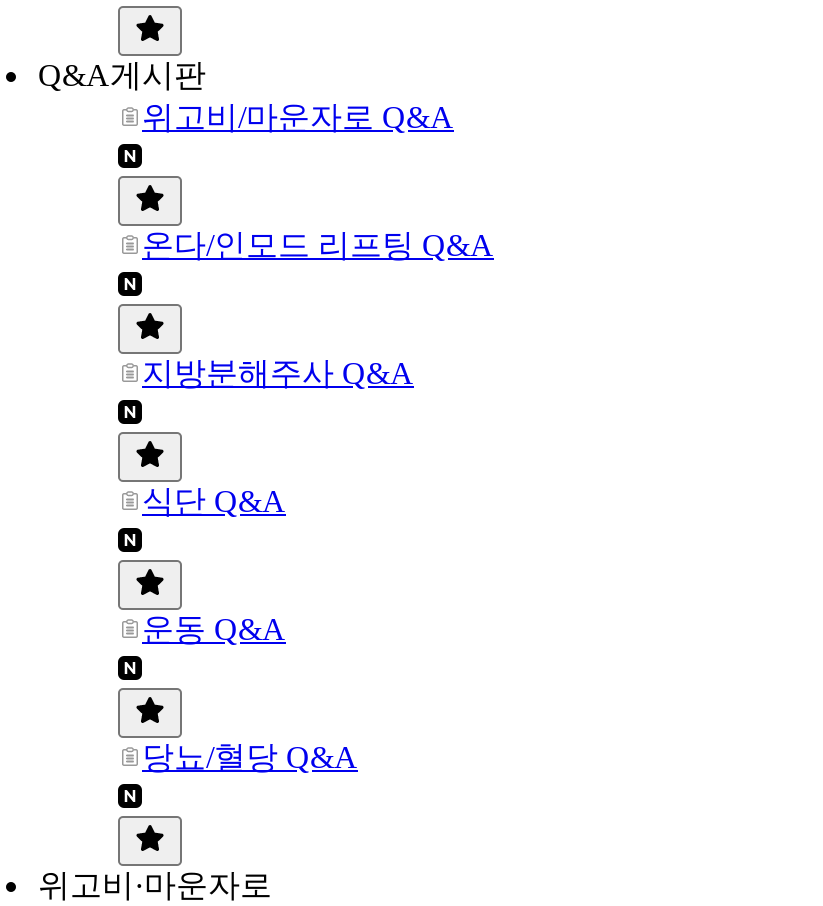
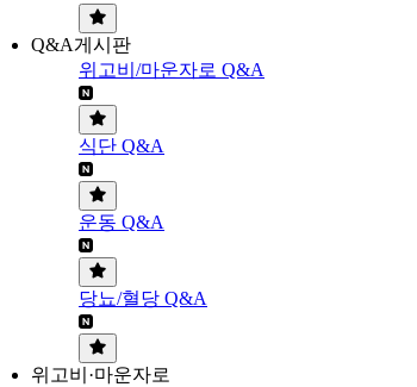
[142,228,494,262] 온다/인모드 리프팅 Q&A -> none
[142,356,414,390] 지방분해주사 Q&A -> none

